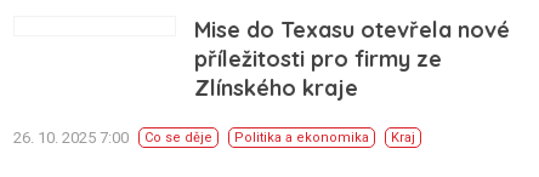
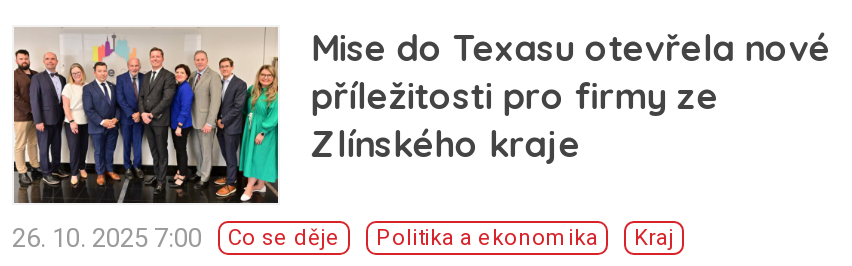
none -> [12,25,280,205] [image]

